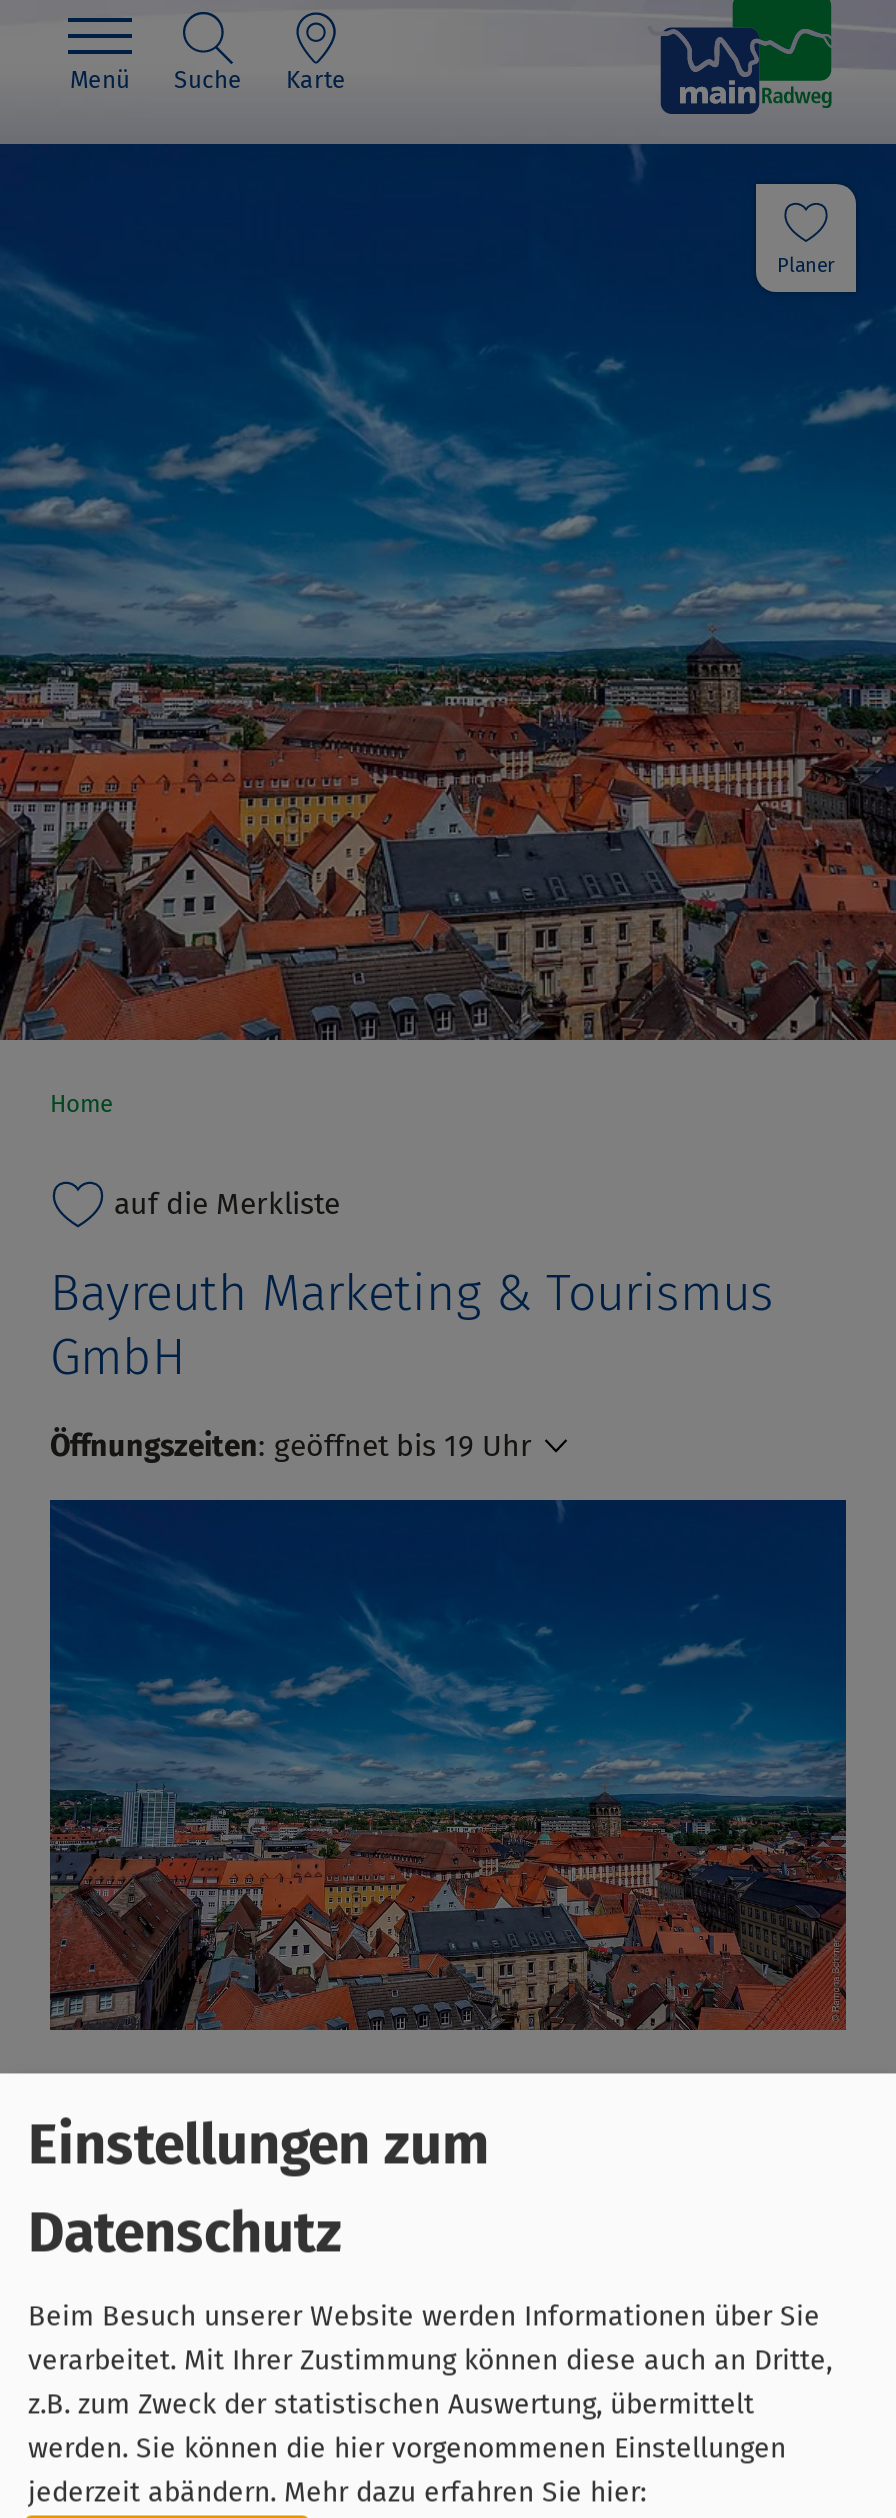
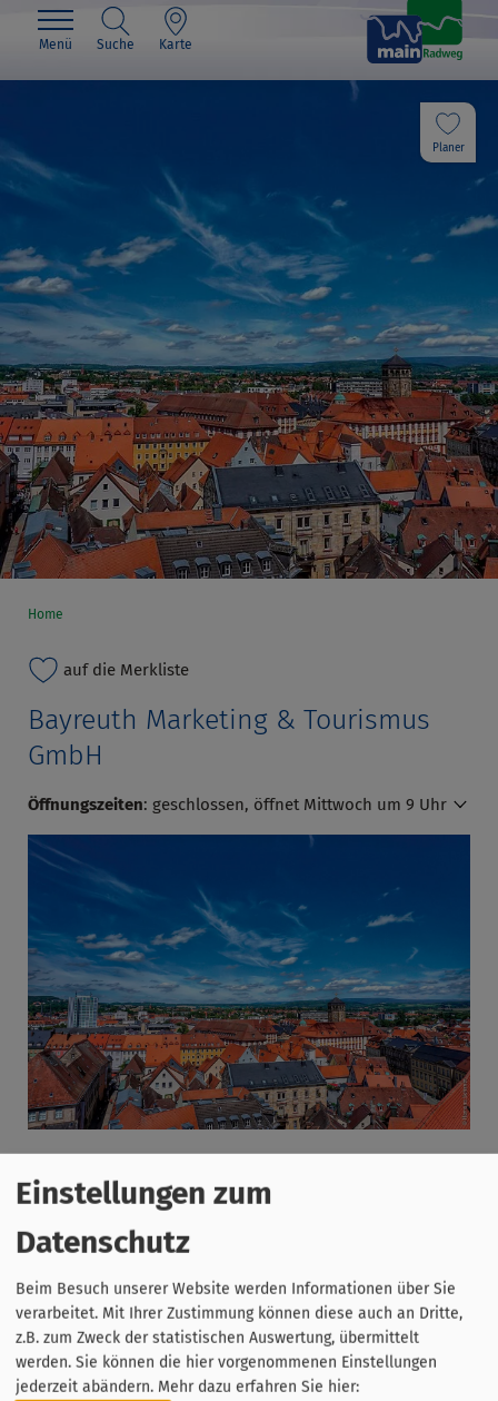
[50,1427,532,1463] Öffnungszeiten: geöffnet bis 19 Uhr -> [28,794,447,814] Öffnungszeiten: geschlossen, öffnet Mittwoch um 9 Uhr

